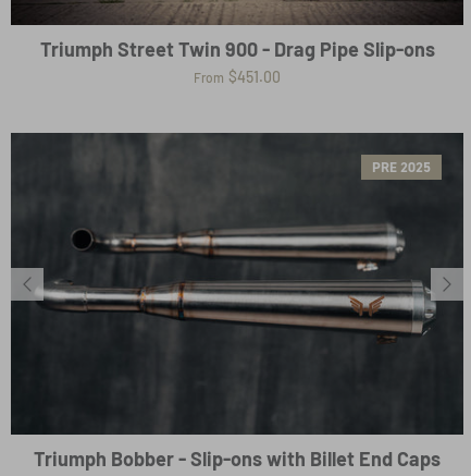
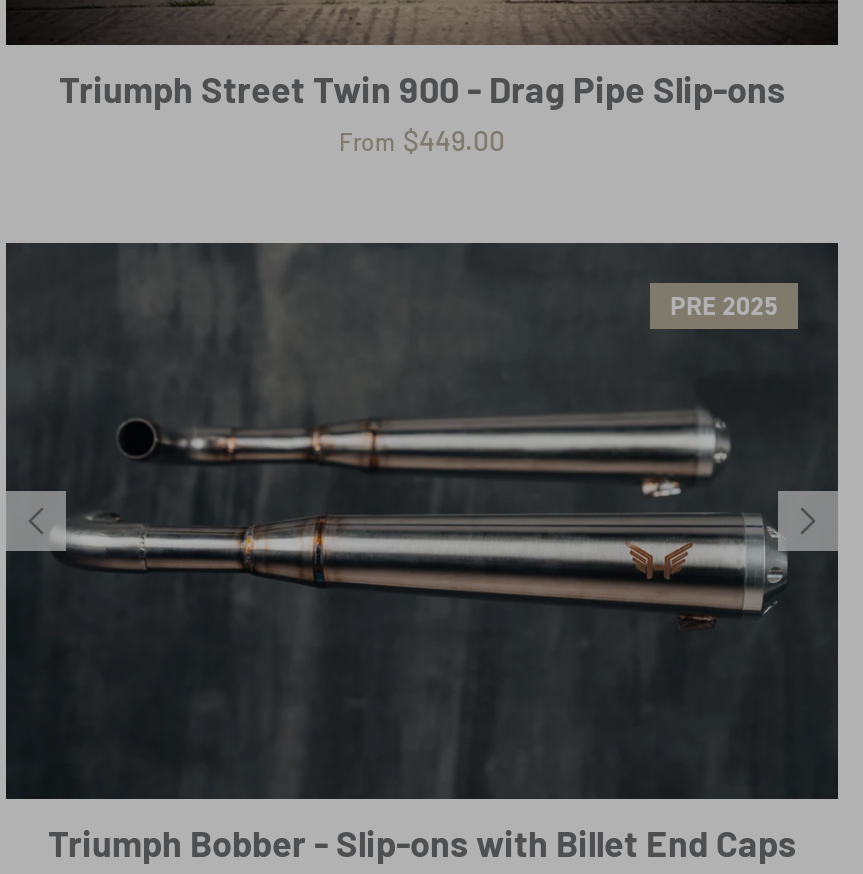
[194,68,281,86] From $451.00 -> [339,124,505,158] From $449.00

